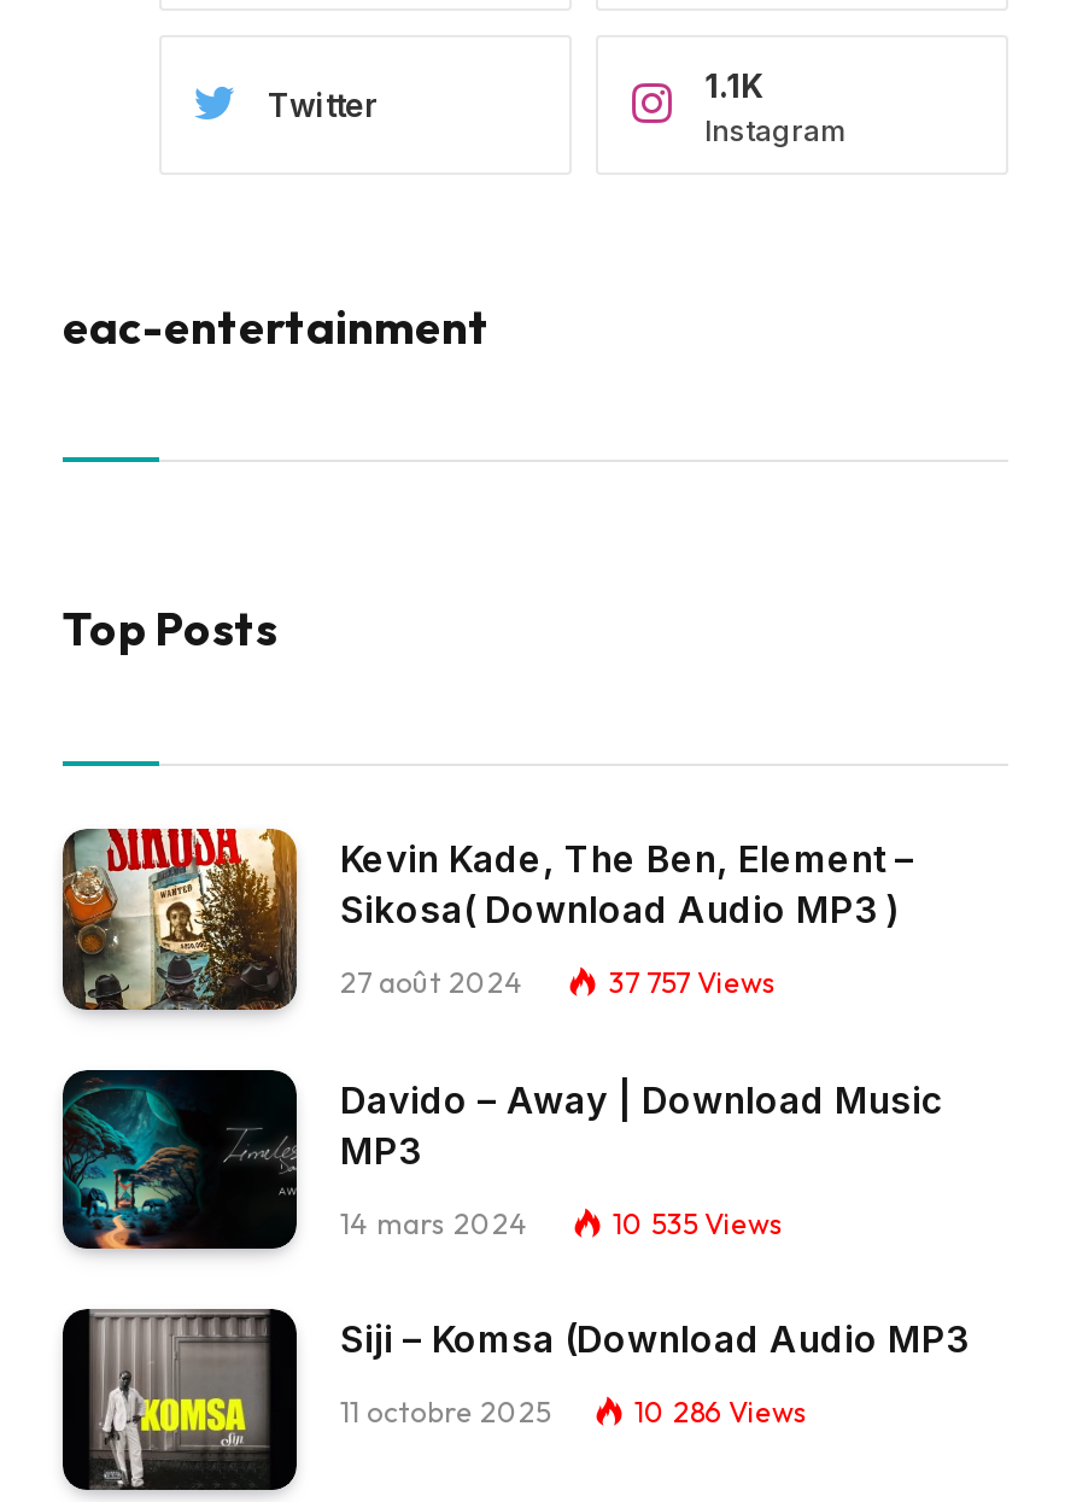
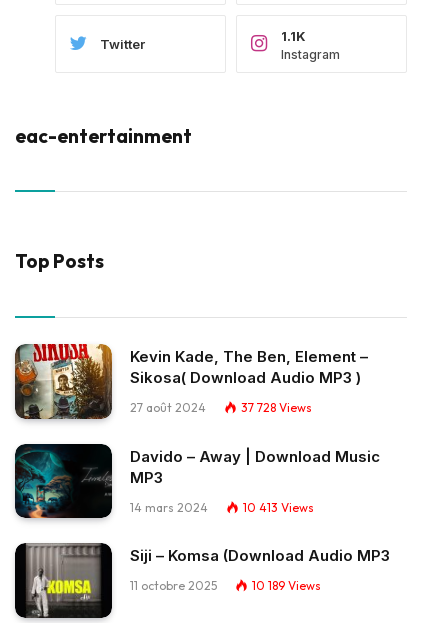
[608,964,777,1000] 37 757 Views -> [241,400,312,415] 37 728 Views
[613,1204,784,1240] 10 535 Views -> [243,499,314,514] 10 413 Views
[634,1394,808,1430] 10 286 Views -> [252,578,321,593] 10 189 Views

